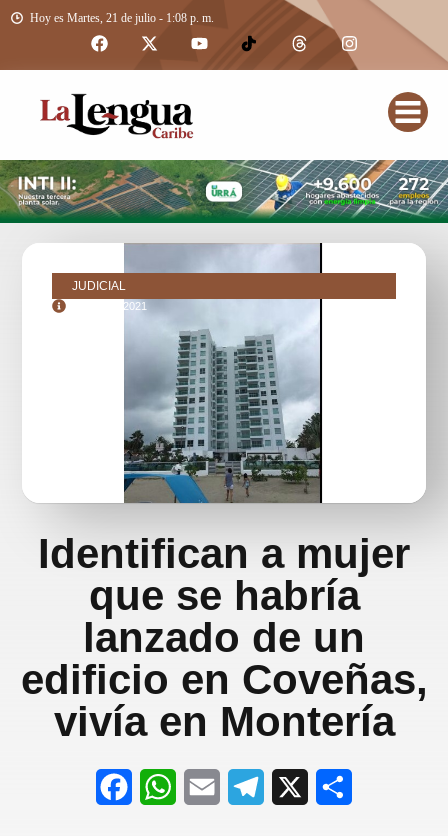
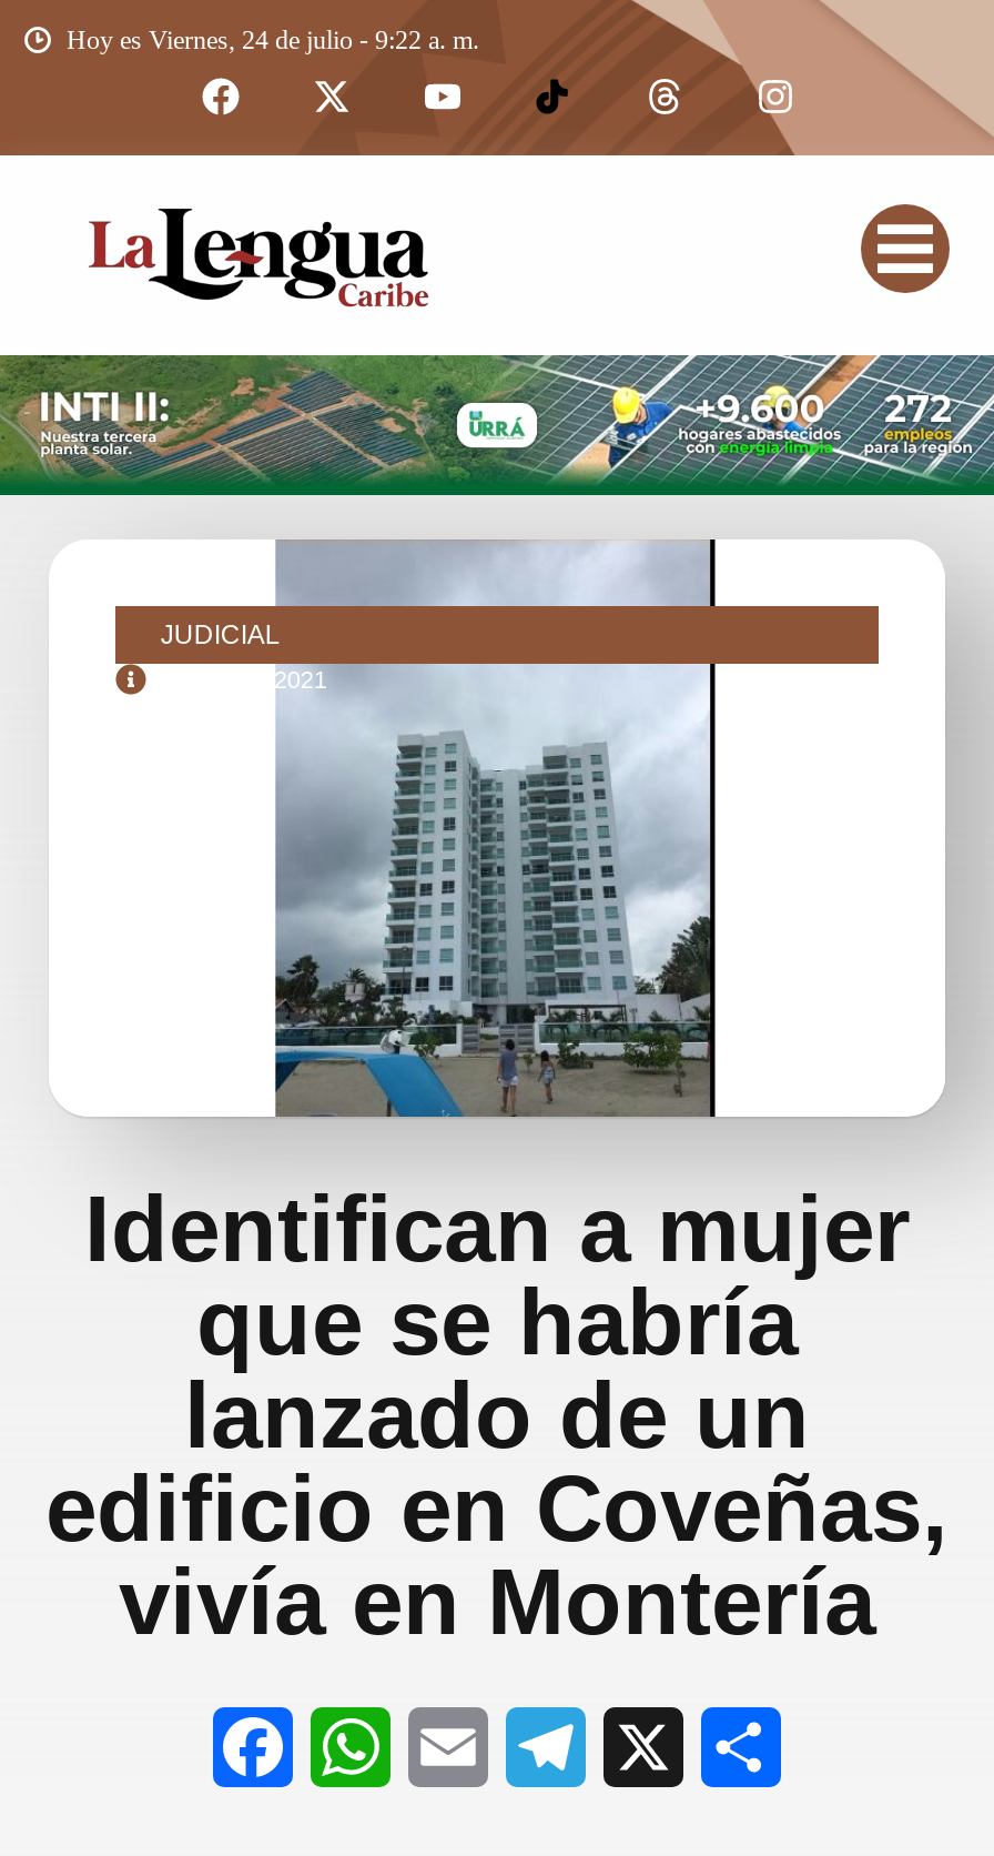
[30,11,214,25] Hoy es Martes, 21 de julio - 1:08 p. m. -> [67,24,479,56] Hoy es Viernes, 24 de julio - 9:22 a. m.

